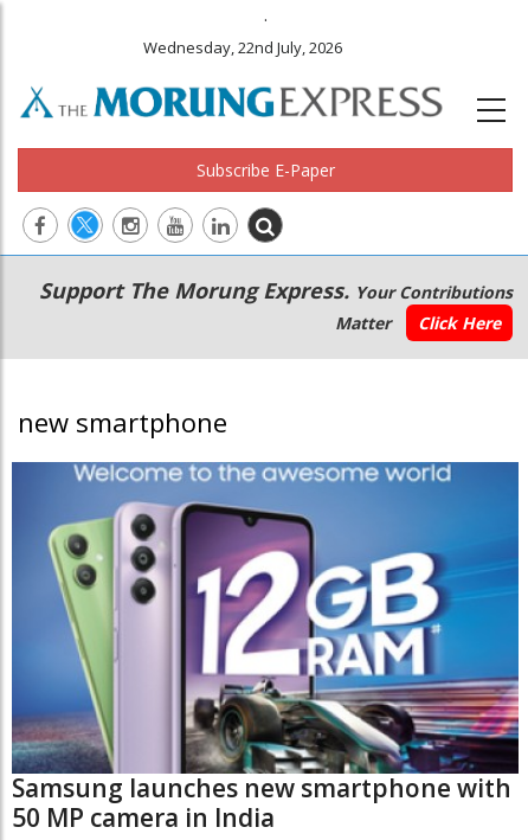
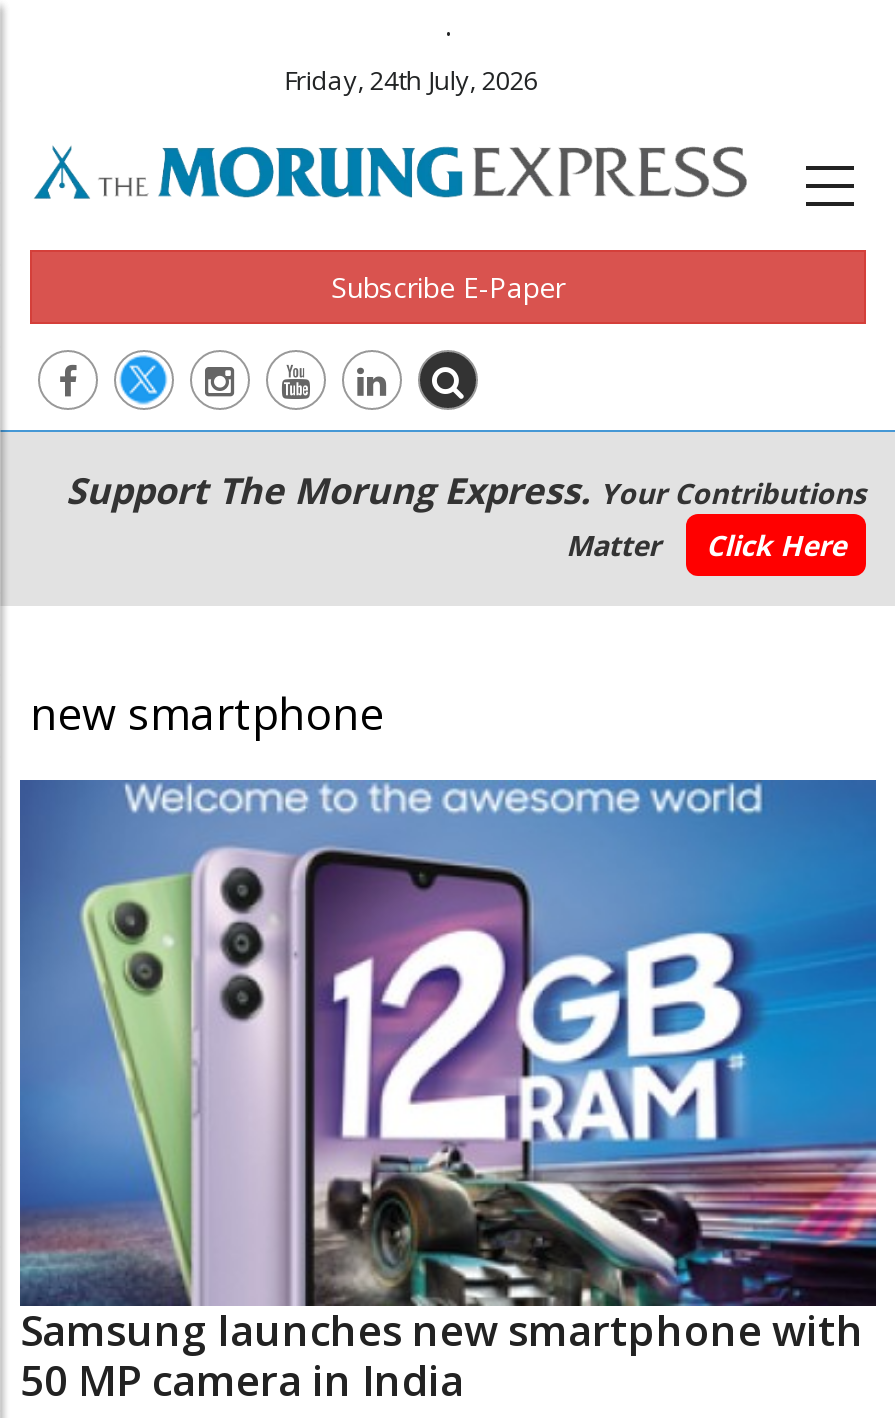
[144,37,342,58] Wednesday, 22nd July, 2026 -> [284,62,538,98] Friday, 24th July, 2026

